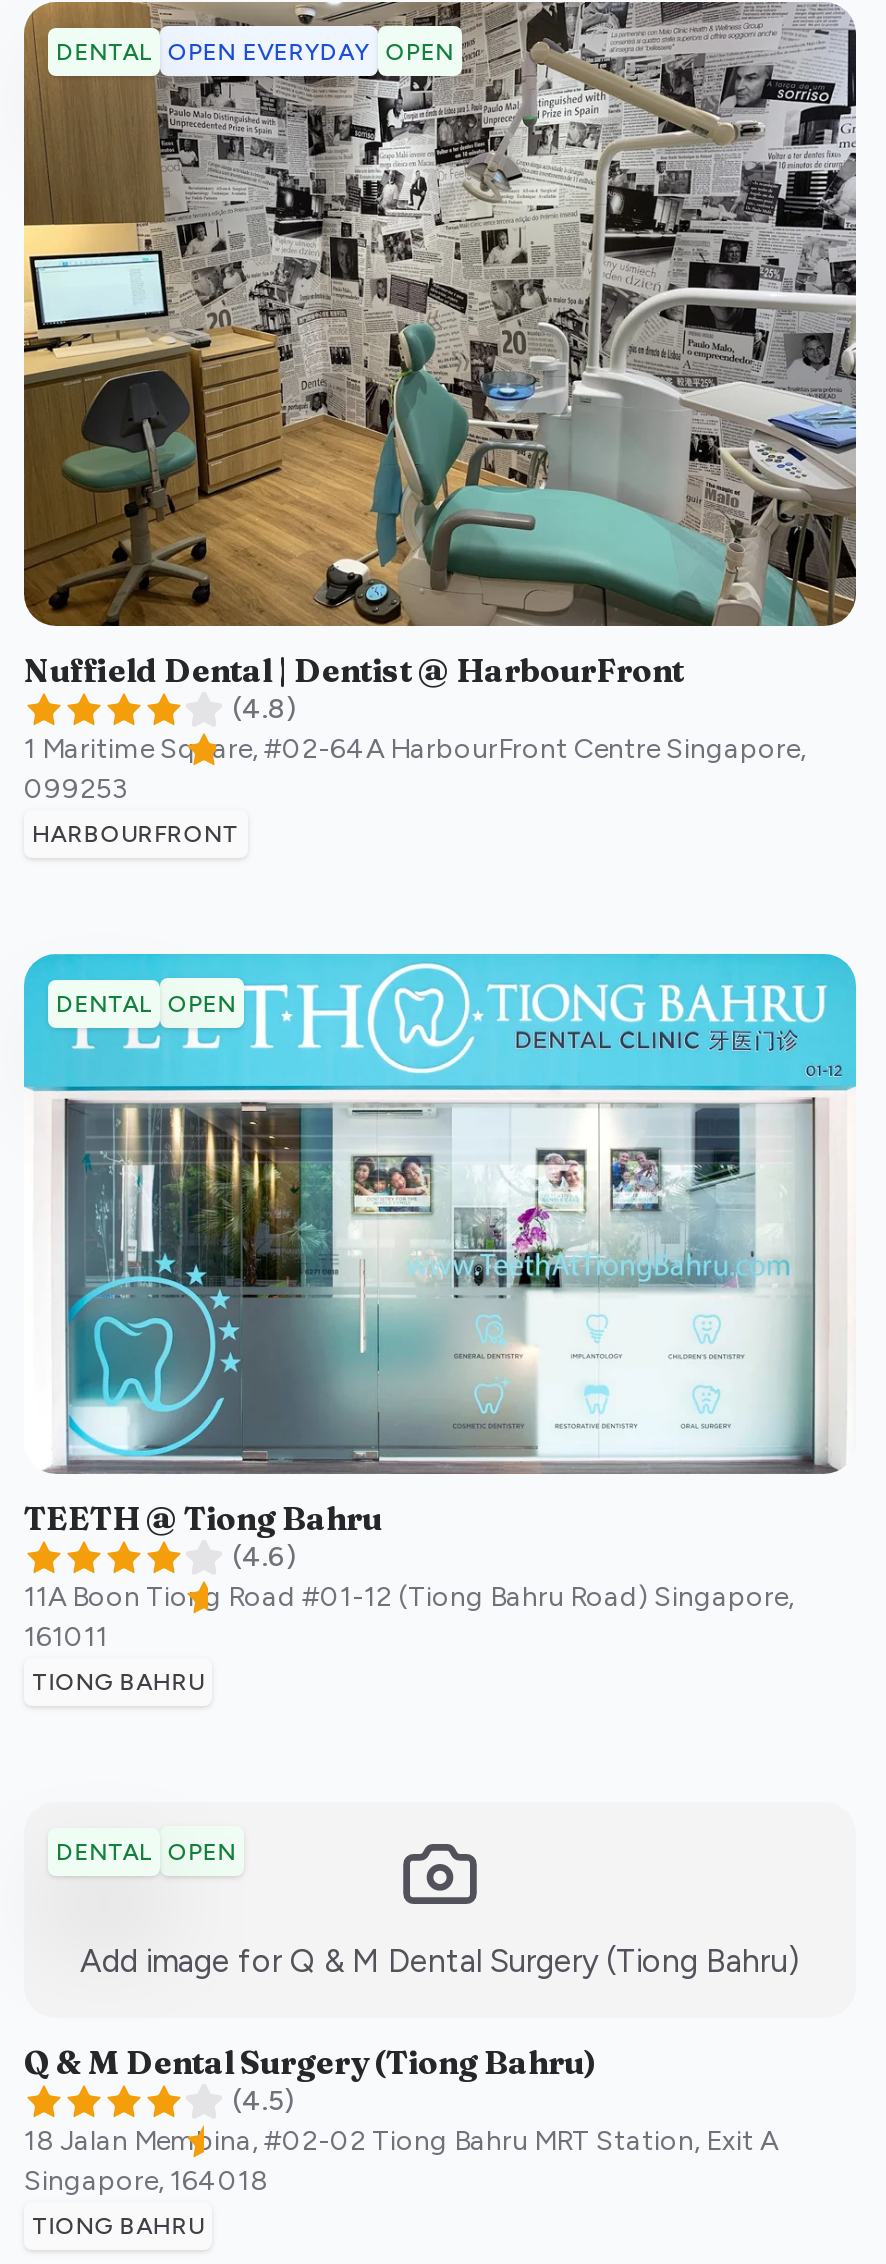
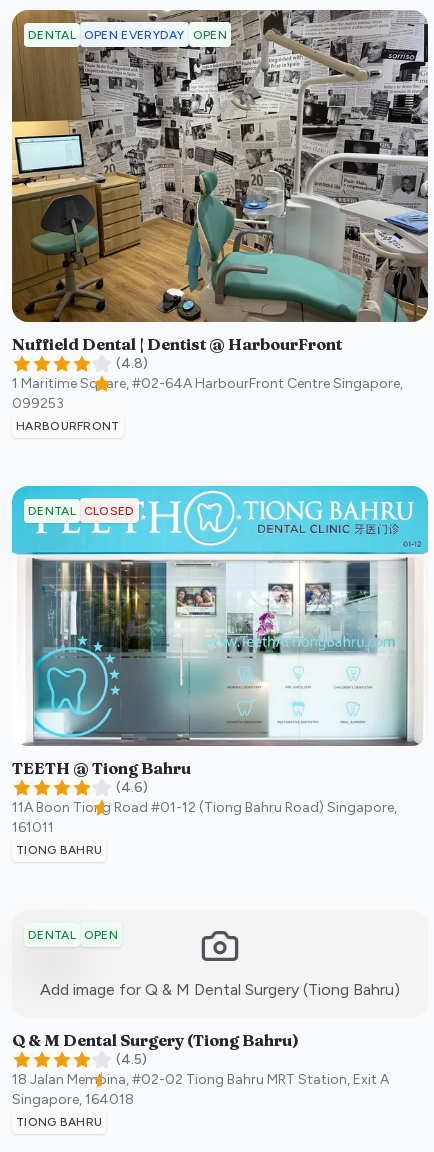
[56,989,236,1018] DENTAL OPEN -> [28,504,135,518] DENTAL CLOSED

